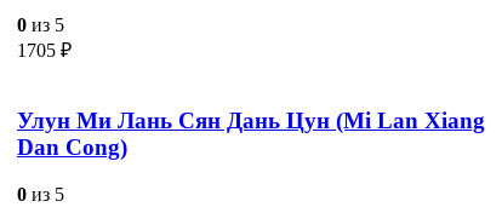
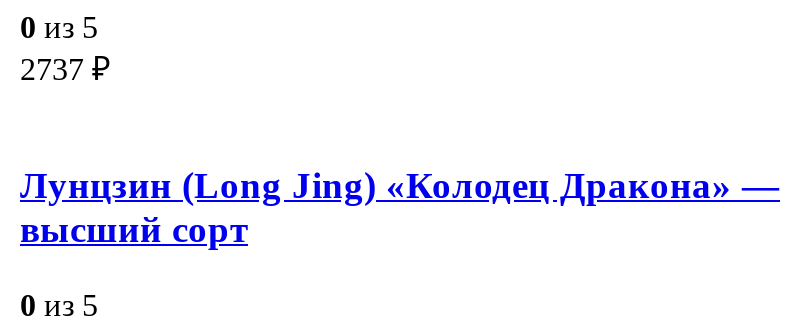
[17,40,72,61] 1705 ₽ -> [20,52,110,86] 2737 ₽
[17,108,485,160] Улун Ми Лань Сян Дань Цун (Mi Lan Xiang | Dan Cong) -> [20,163,780,249] Лунцзин (Long Jing) «Колодец Дракона» — | высший сорт

